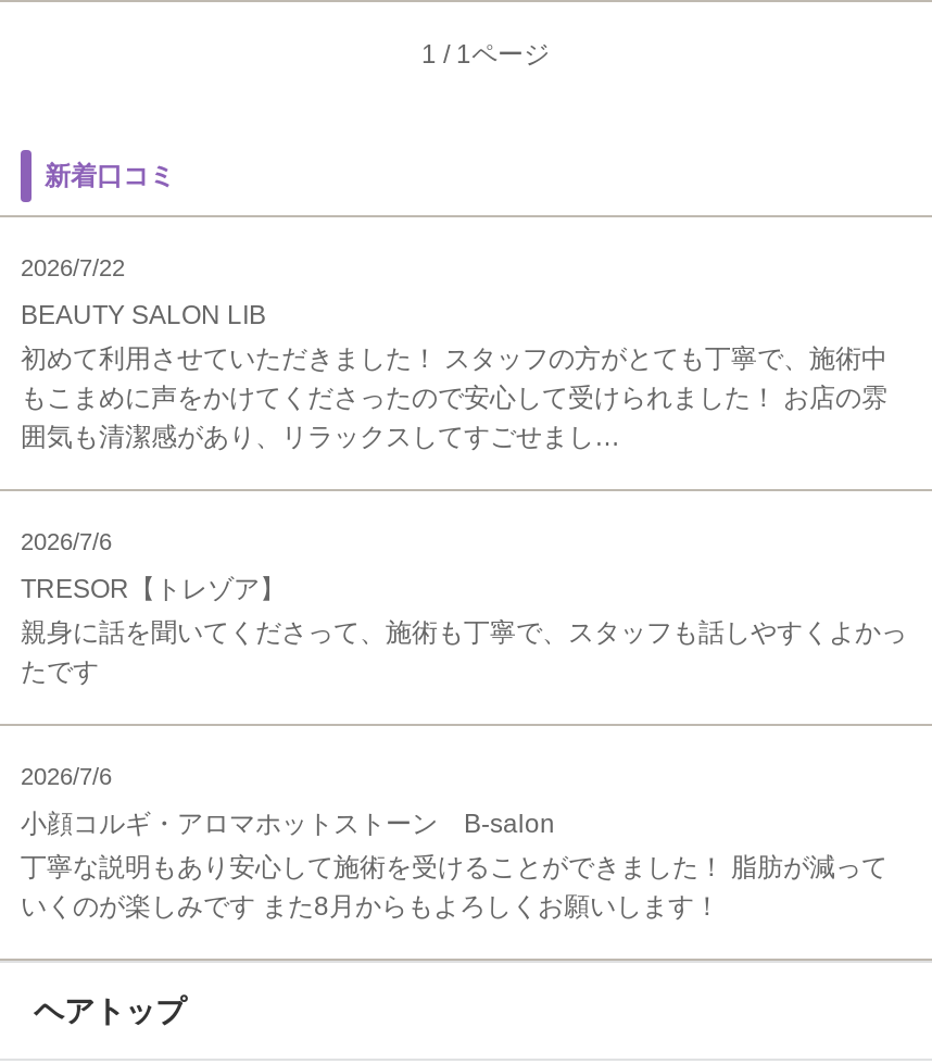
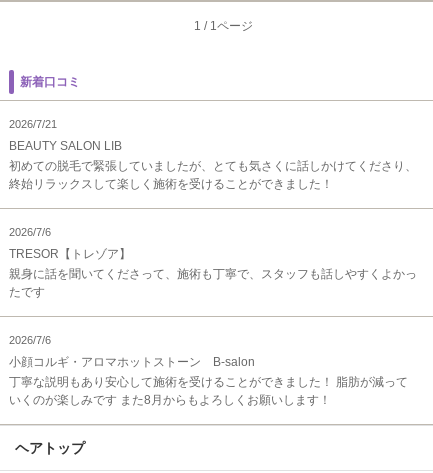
[21,254,125,280] 2026/7/22 -> [9,118,57,130] 2026/7/21
[21,343,887,452] 初めて利用させていただきました！ スタッフの方がとても丁寧で、施術中 | もこまめに声をかけてくださったので安心して受けられました！ お店の雰 | 囲気も清潔感があり、リラックスしてすごせまし… -> [9,159,417,191] 初めての脱毛で緊張していましたが、とても気さくに話しかけてくださり、 | 終始リラックスして楽しく施術を受けることができました！

